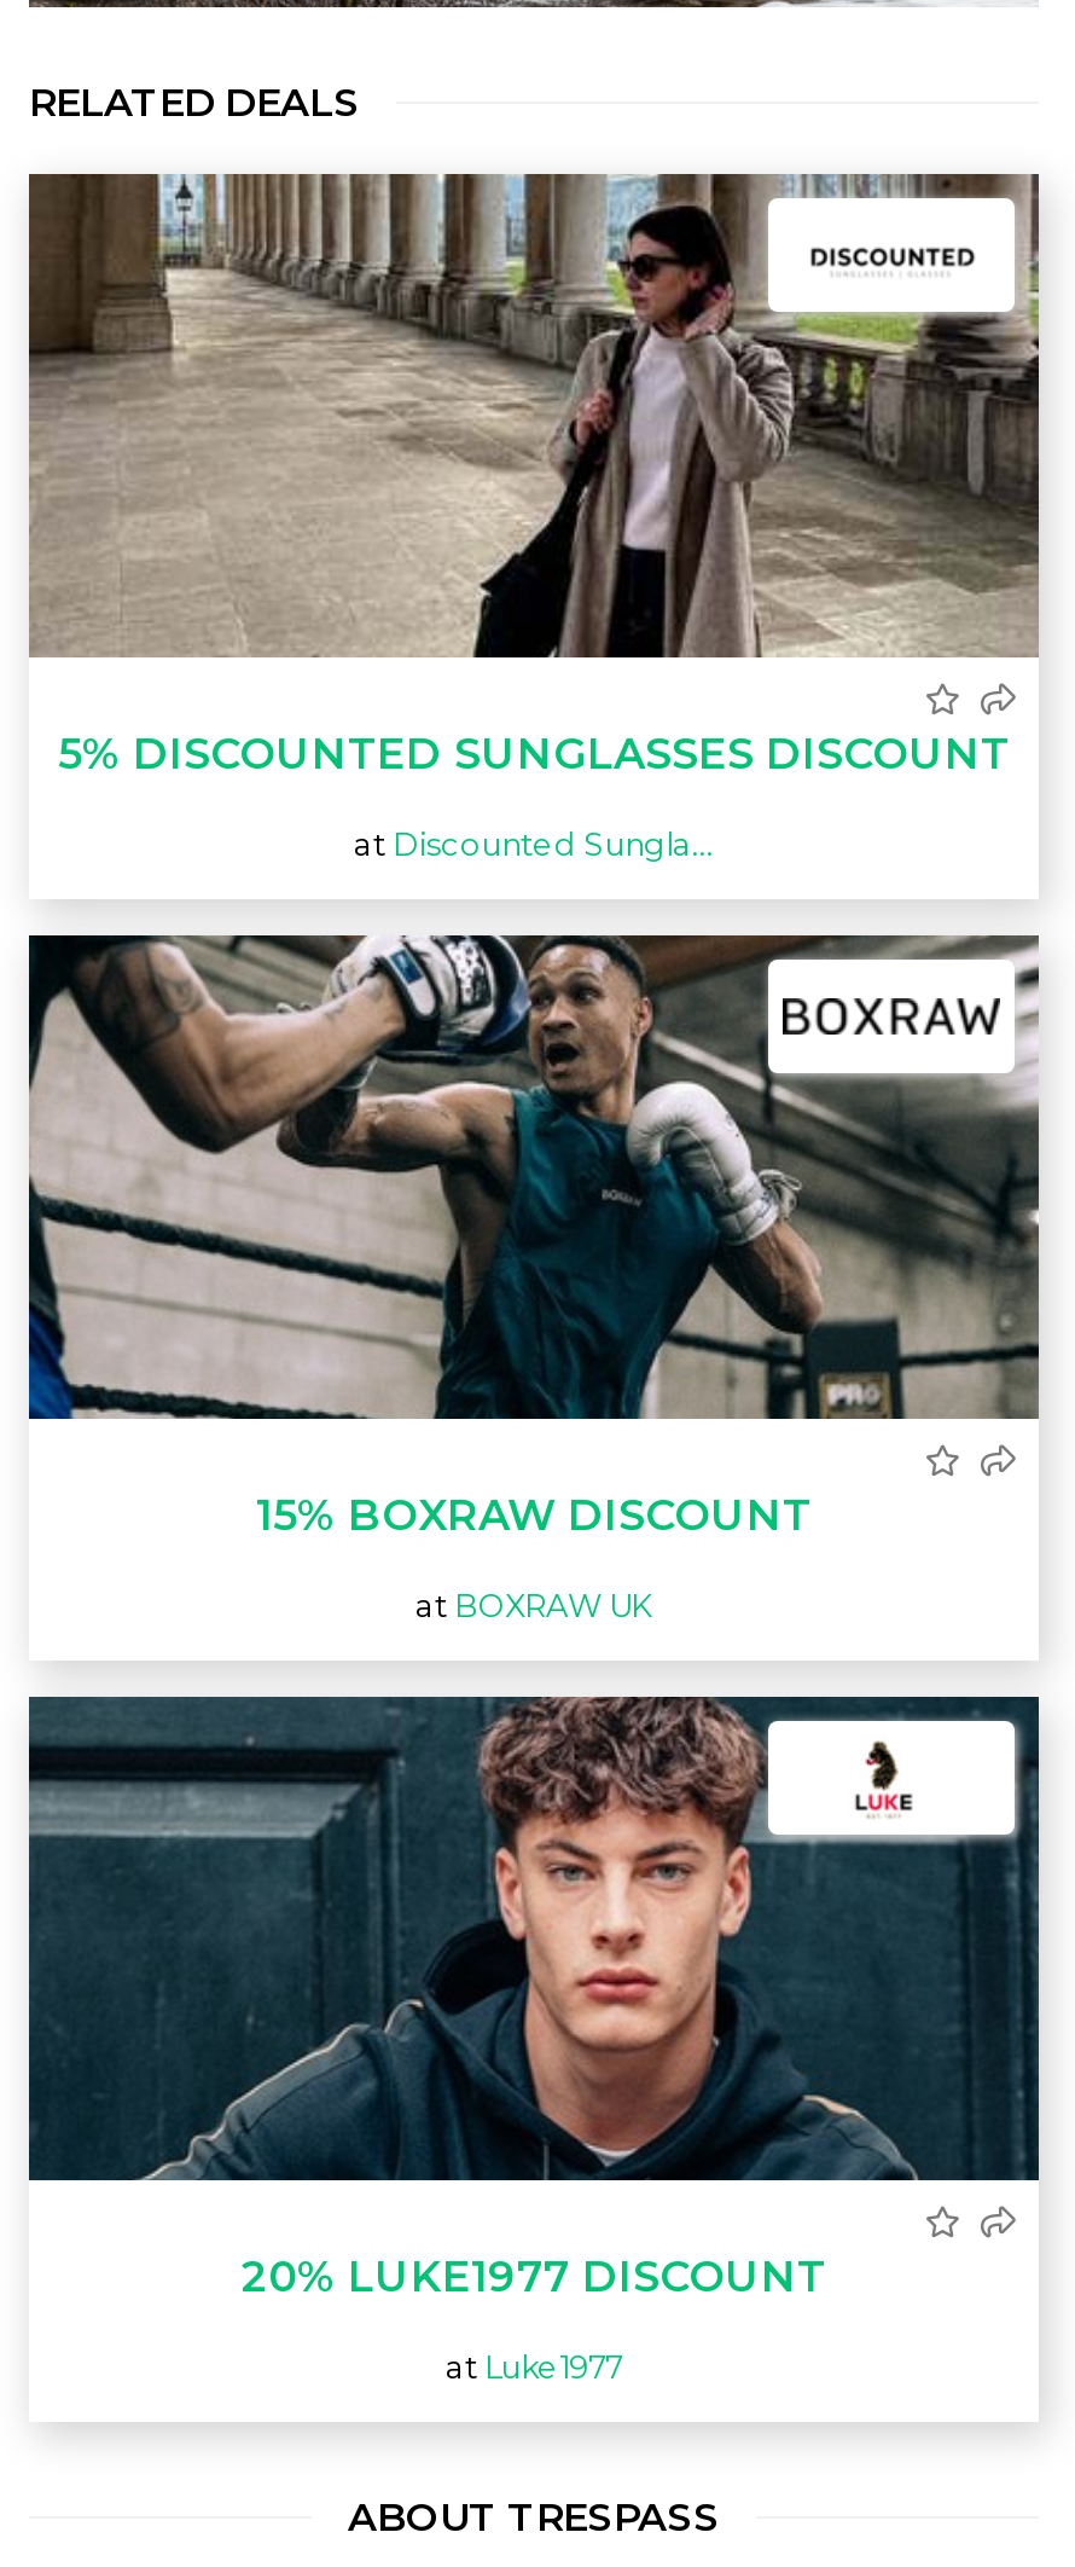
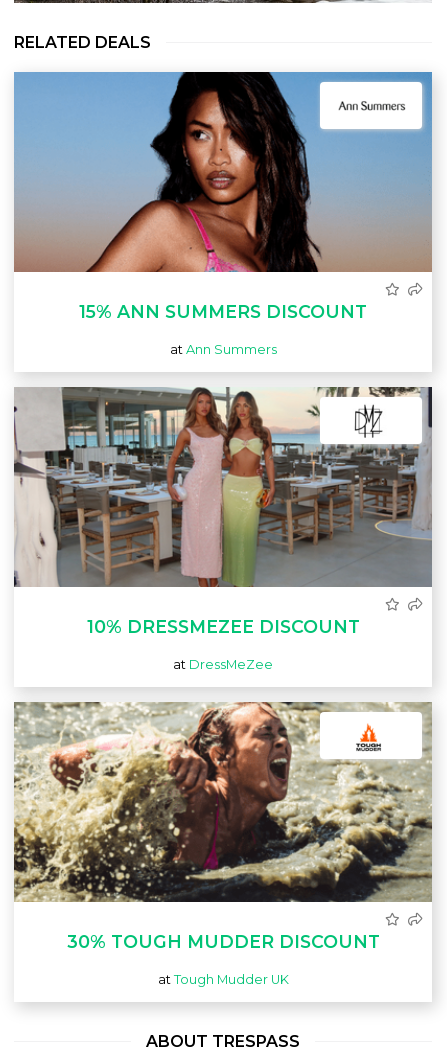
[27,172,1041,778] [image] | 5% DISCOUNTED SUNGLASSES DISCOUNT -> [14,71,433,322] [image] | 15% ANN SUMMERS DISCOUNT
[354,827,714,863] at Discounted Sungla... -> [169,342,276,357] at Ann Summers
[27,933,1039,1540] [image] | 15% BOXRAW DISCOUNT -> [13,387,433,637] [image] | 10% DRESSMEZEE DISCOUNT
[416,1588,652,1624] at BOXRAW UK -> [173,657,273,672] at DressMeZee
[27,1694,1041,2301] [image] | 20% LUKE1977 DISCOUNT -> [13,701,433,952] [image] | 30% TOUGH MUDDER DISCOUNT
[446,2349,622,2386] at Luke1977 -> [157,972,288,987] at Tough Mudder UK

